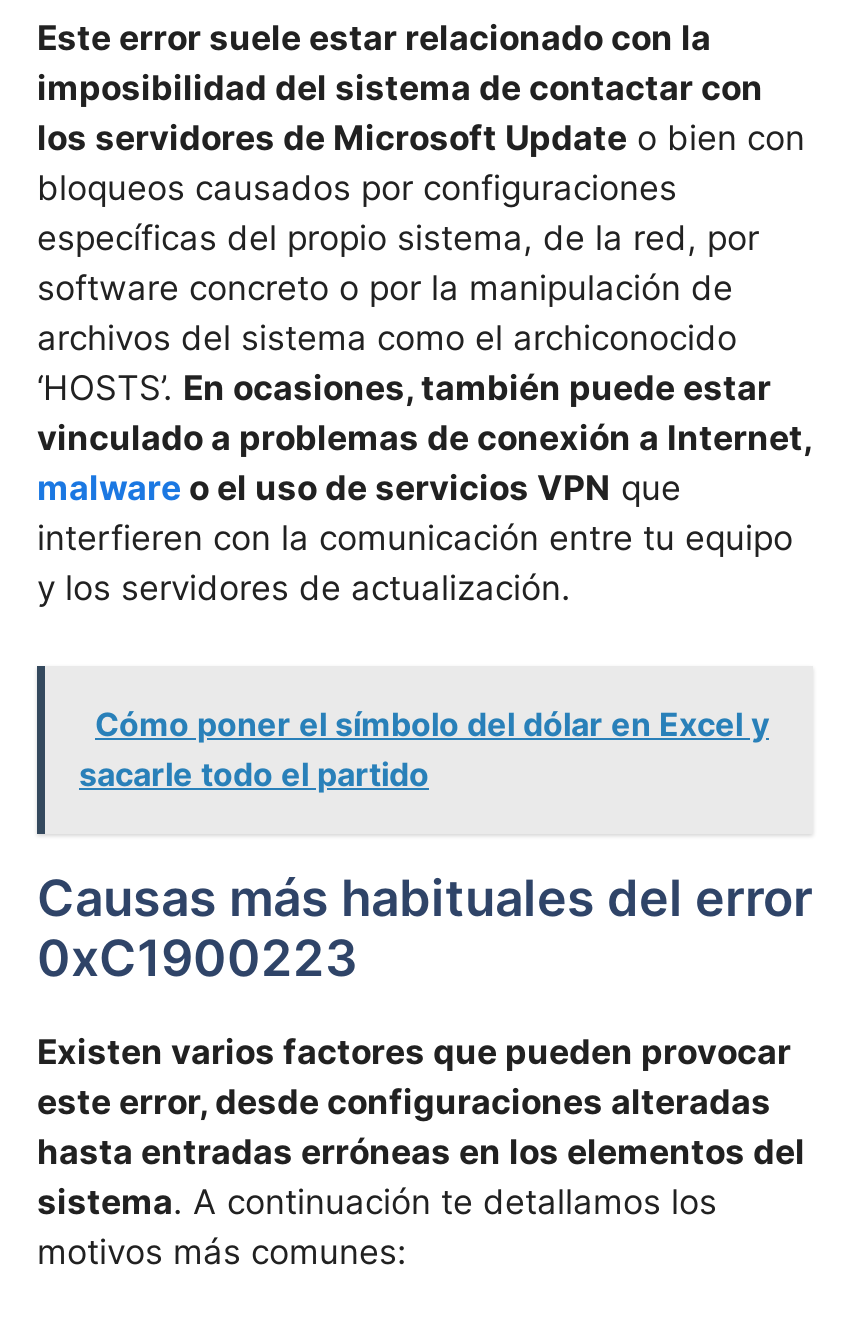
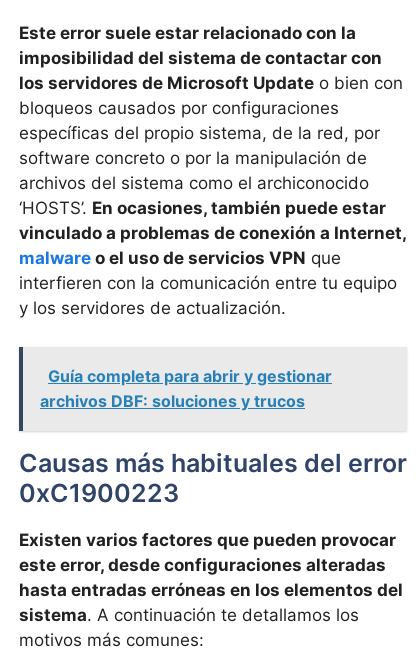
[79,703,769,793] Cómo poner el símbolo del dólar en Excel y | sacarle todo el partido -> [40,366,332,411] Guía completa para abrir y gestionar | archivos DBF: soluciones y trucos

